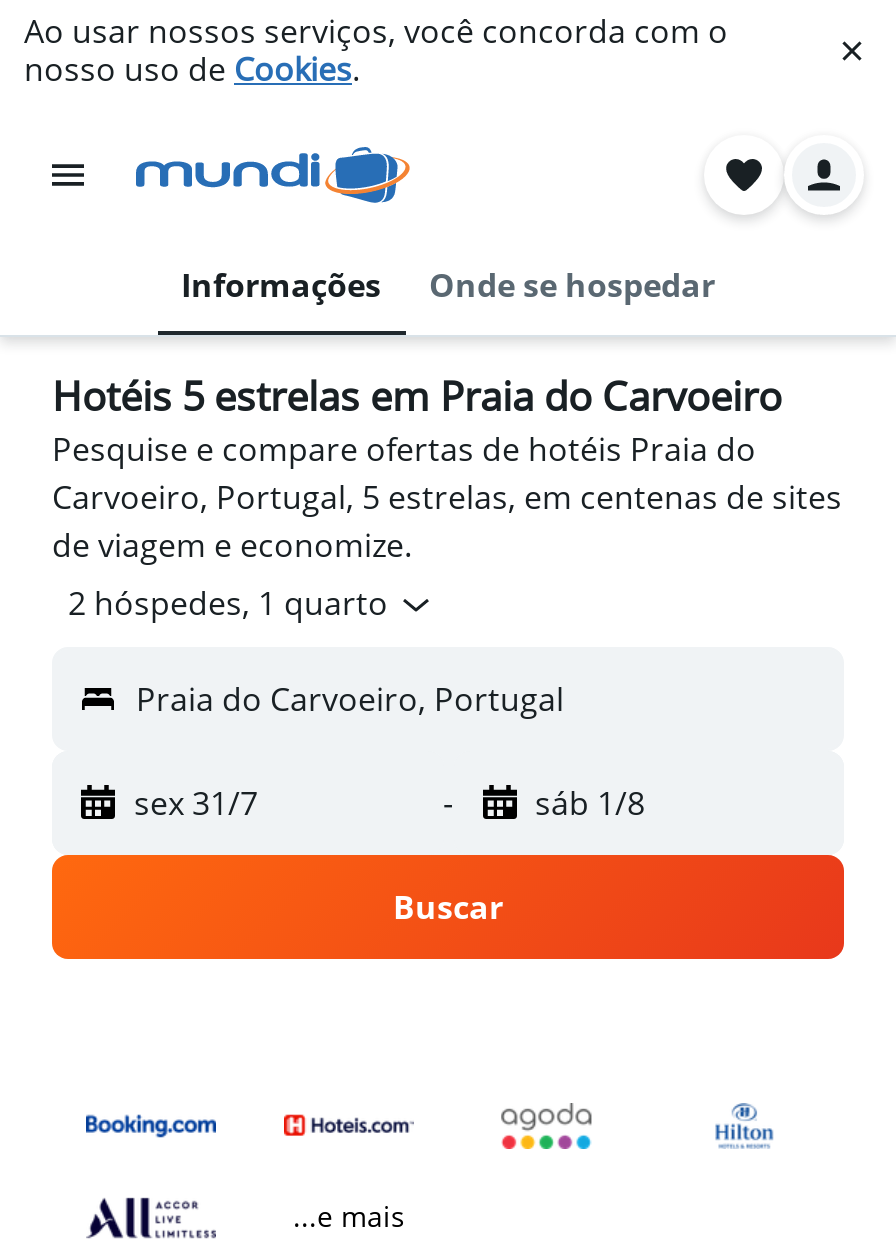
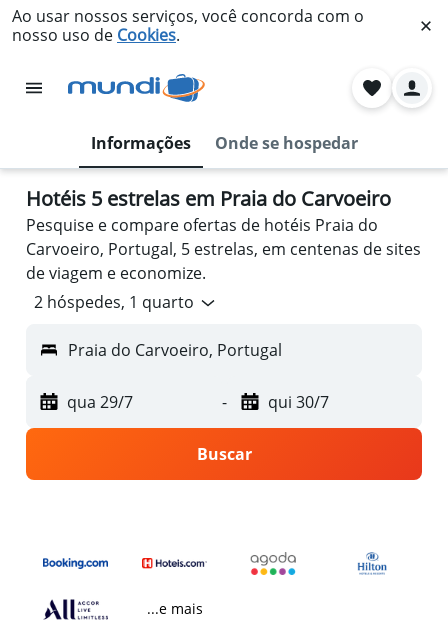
[134,781,258,825] sex 31/7 -> [67,391,133,413] qua 29/7
[535,781,645,825] sáb 1/8 -> [267,391,328,413] qui 30/7

